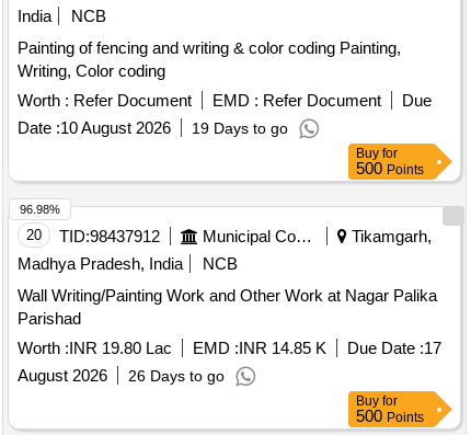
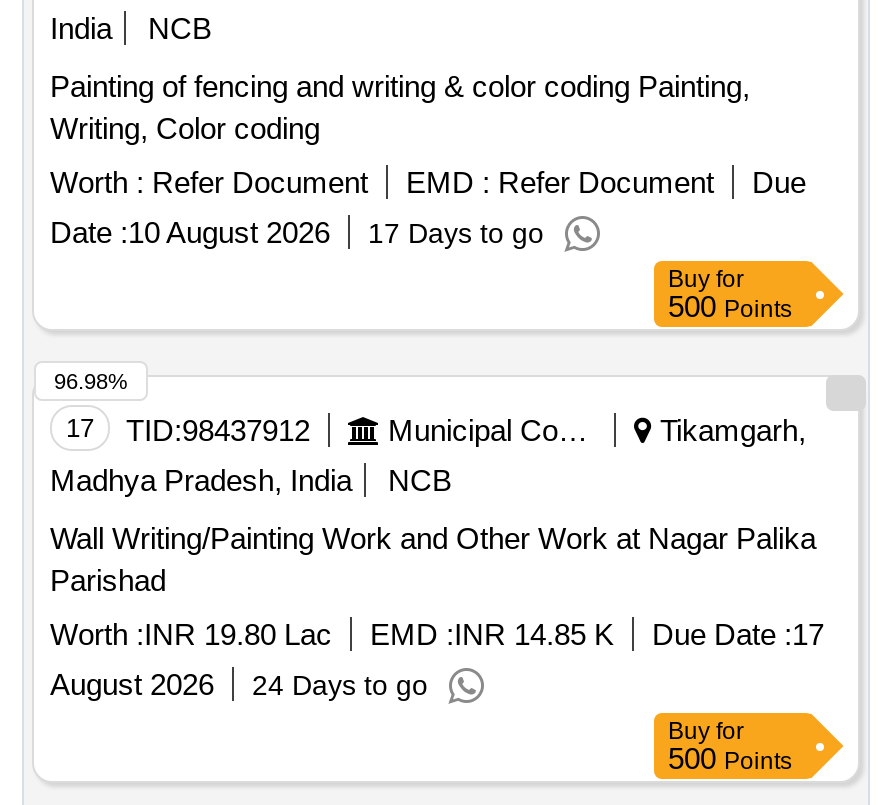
[18,119,288,137] Date : 10 August 2026 19 Days to go -> [50,215,544,249] Date : 10 August 2026 17 Days to go
[26,227,160,246] 20 TID:98437912 -> [66,413,310,447] 17 TID:98437912
[18,366,225,385] August 2026 26 Days to go -> [50,667,428,701] August 2026 24 Days to go

